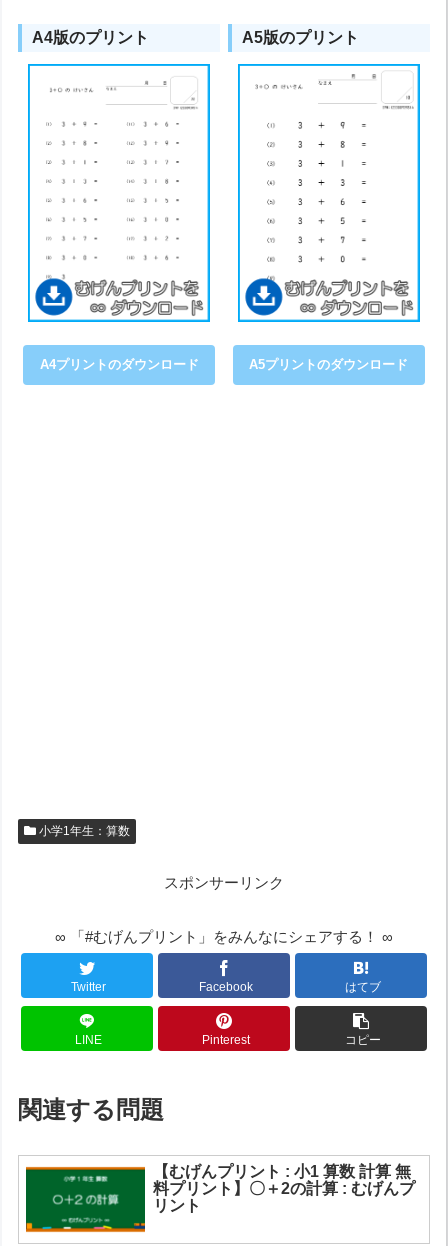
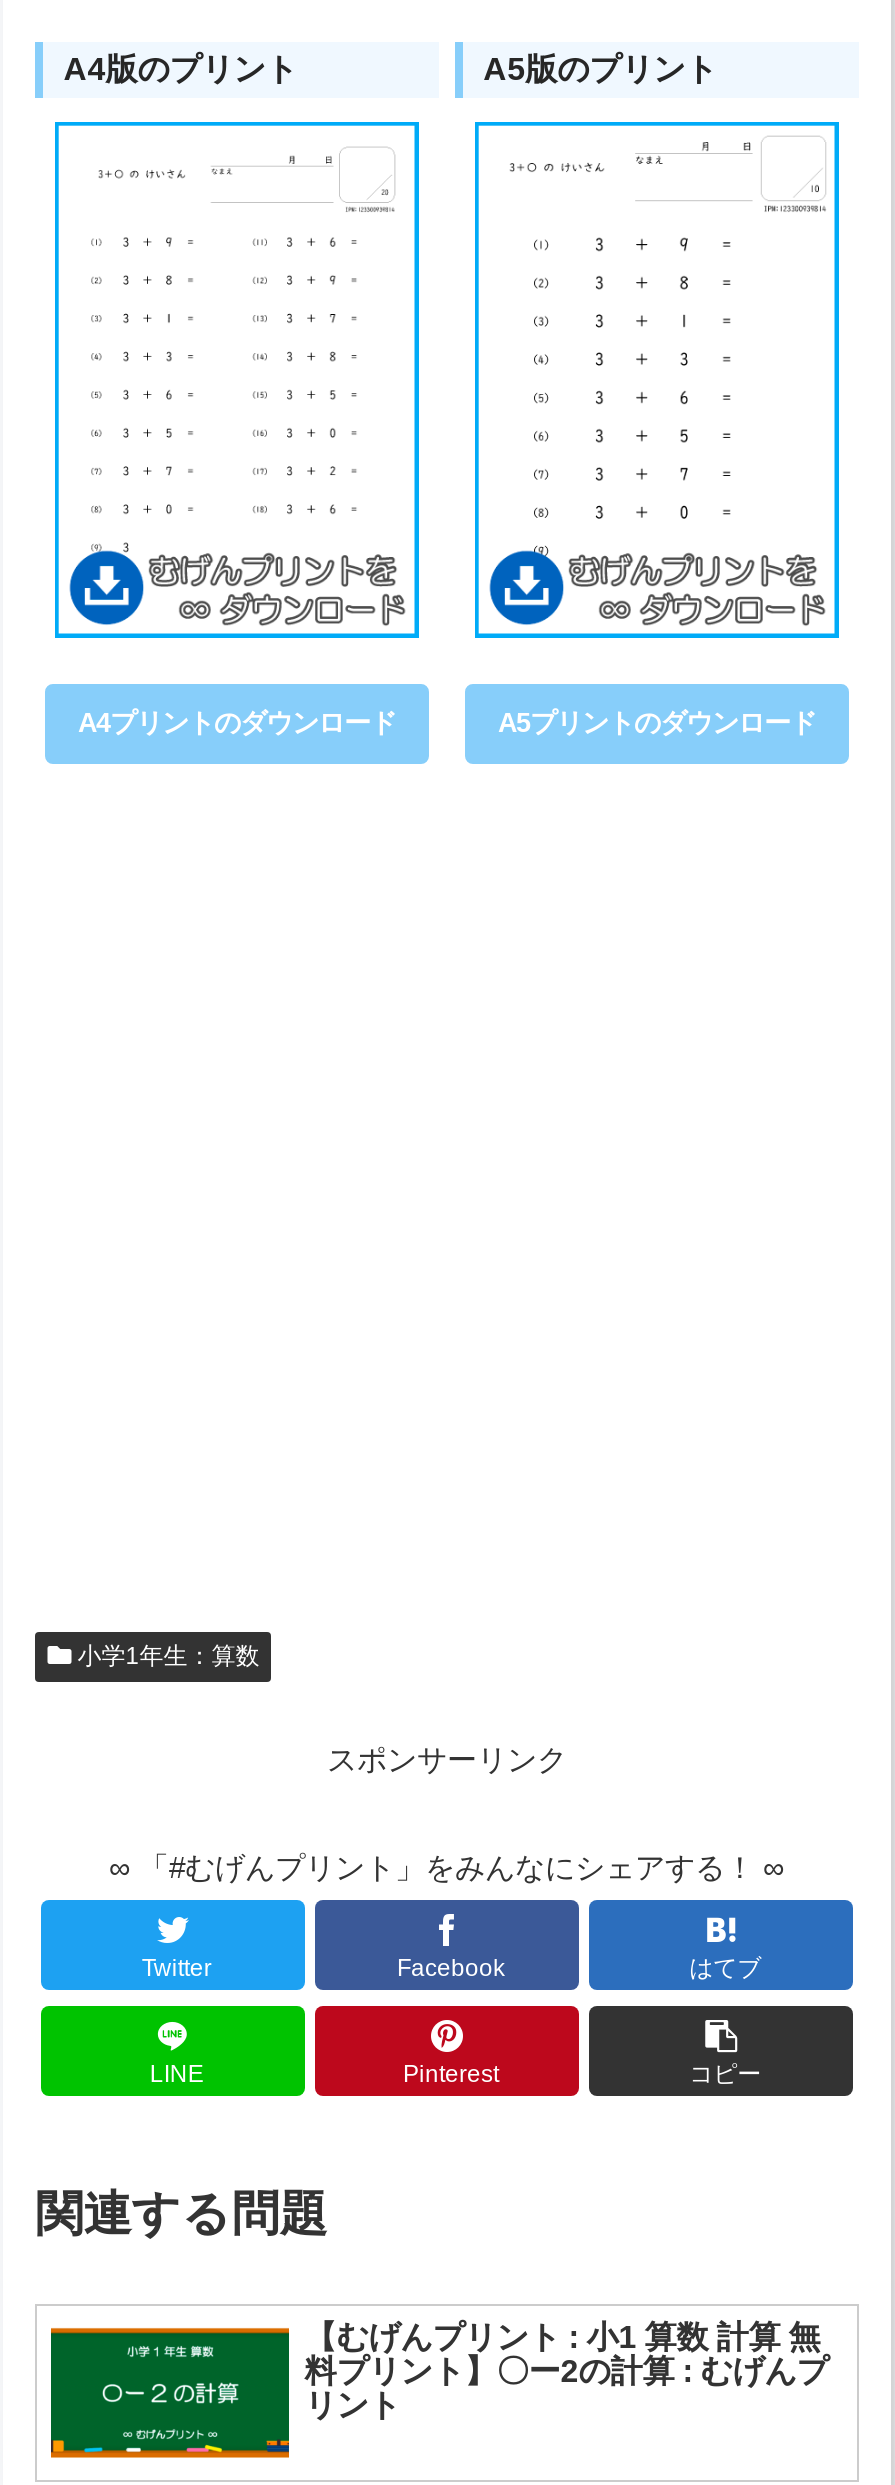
[153,1180,415,1197] 料プリント】〇＋2の計算 : むげんプ -> [305,2354,829,2388] 料プリント】〇ー2の計算 : むげんプ

